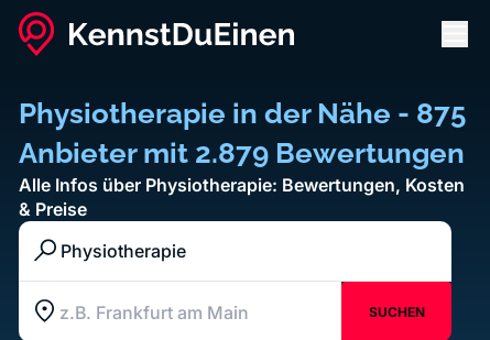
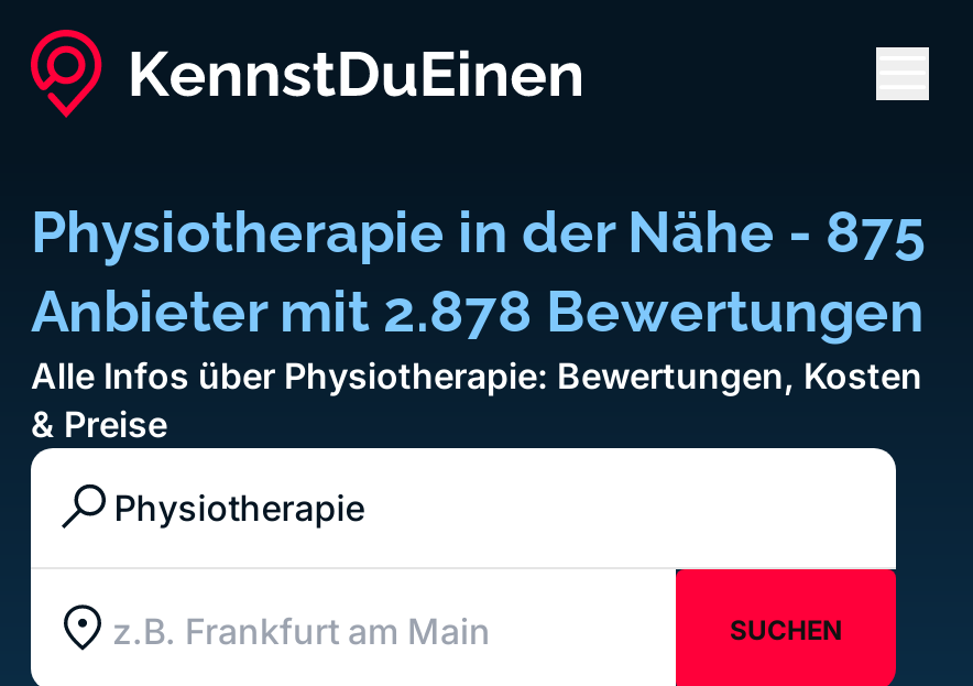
[19,136,465,169] Anbieter mit 2.879 Bewertungen -> [31,279,925,345] Anbieter mit 2.878 Bewertungen

